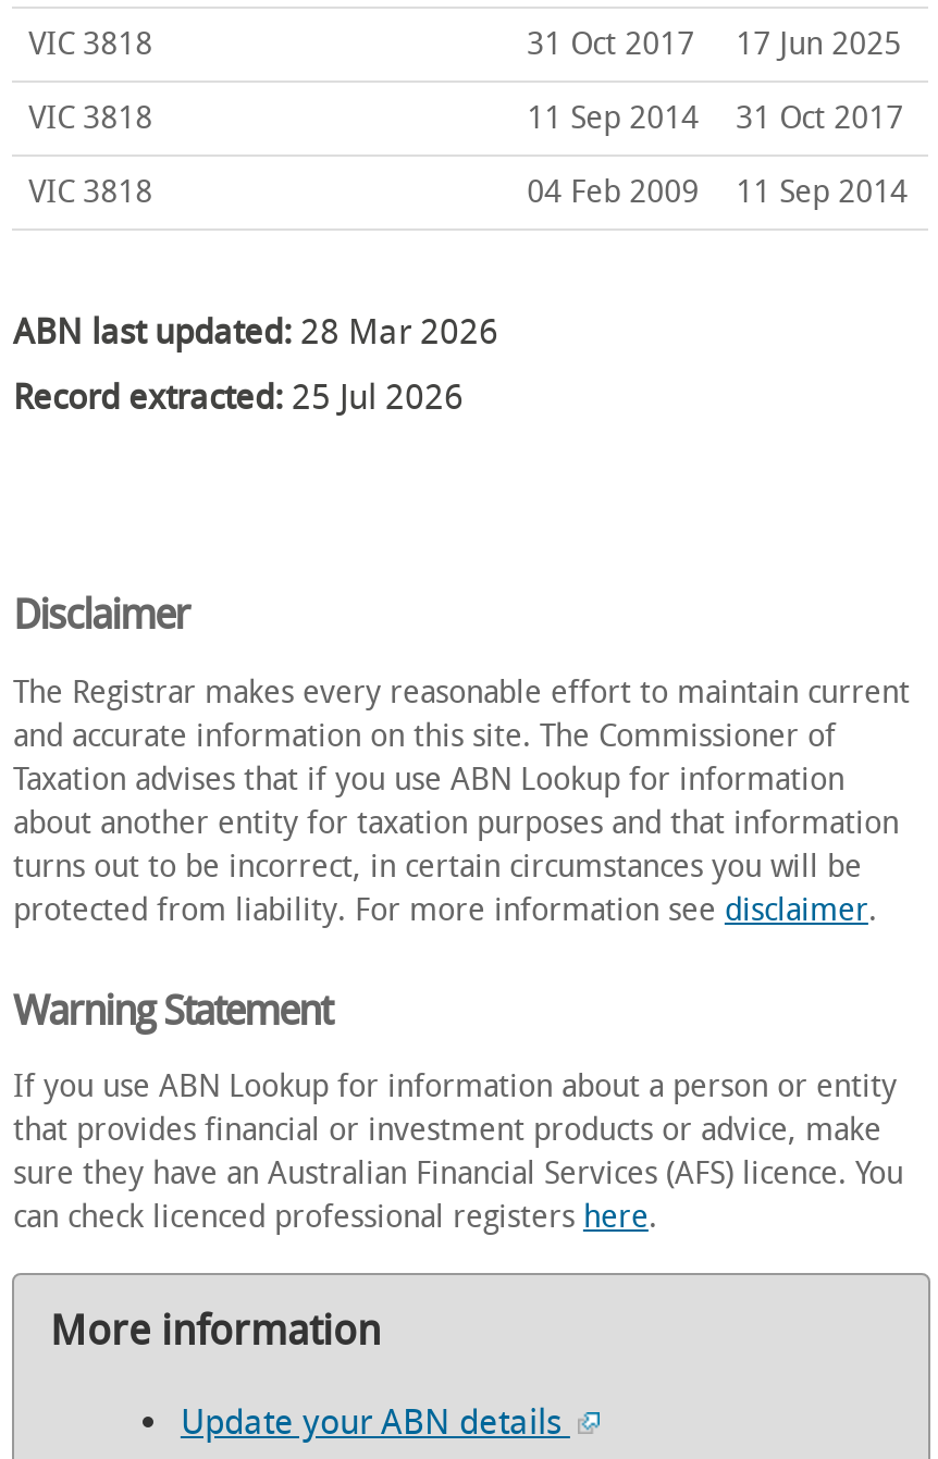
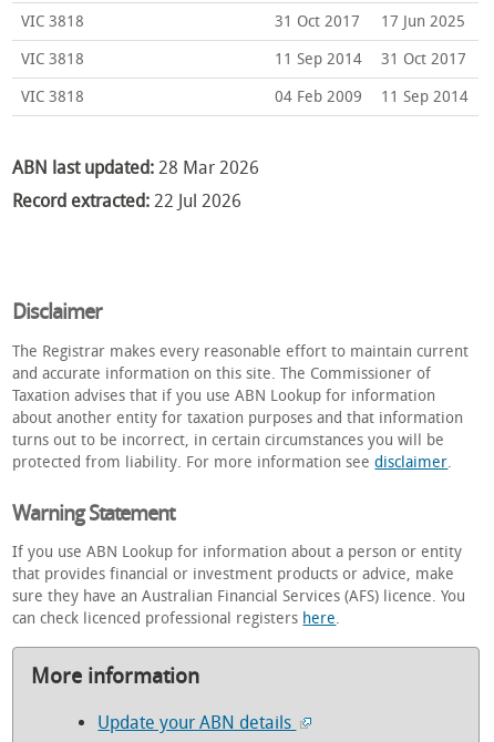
[13,376,463,418] Record extracted: 25 Jul 2026 -> [13,190,242,211] Record extracted: 22 Jul 2026

